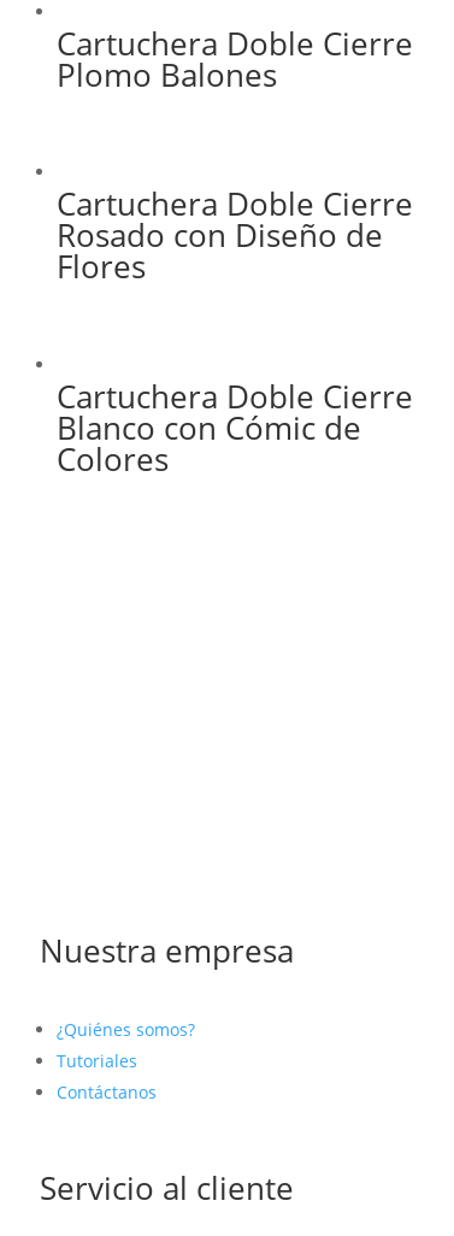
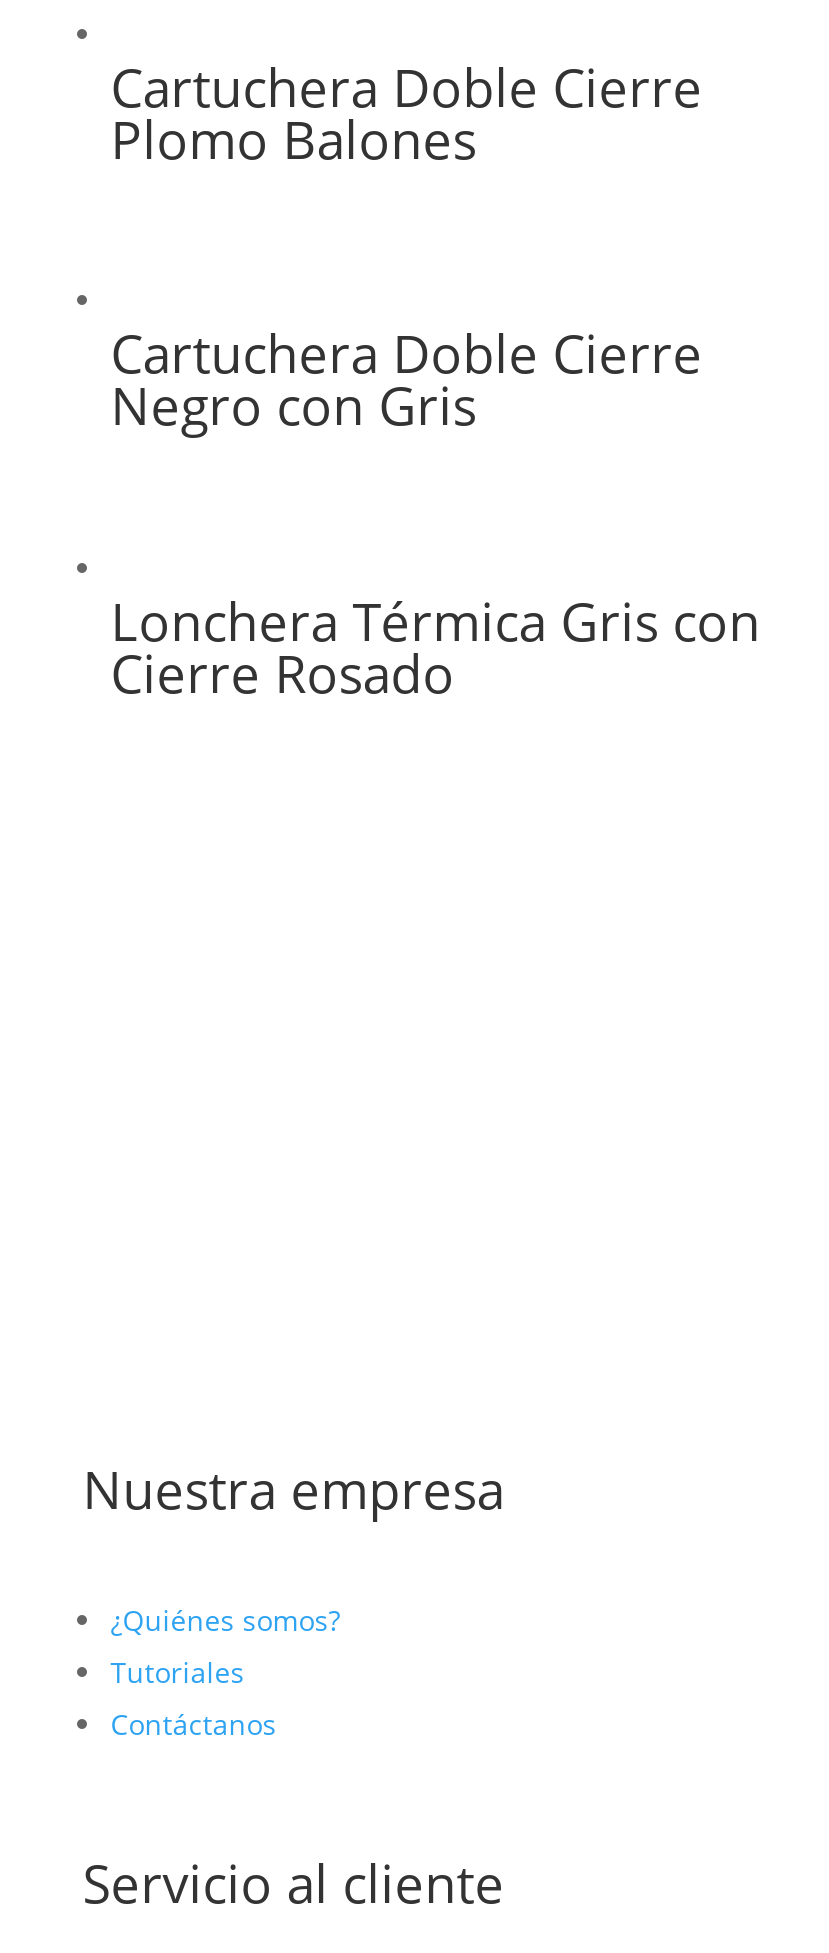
[56,213,383,288] Rosado con Diseño de | Flores -> [111,369,477,441] Negro con Gris
[56,374,413,480] Cartuchera Doble Cierre | Blanco con Cómic de | Colores -> [111,585,761,709] Lonchera Térmica Gris con | Cierre Rosado

